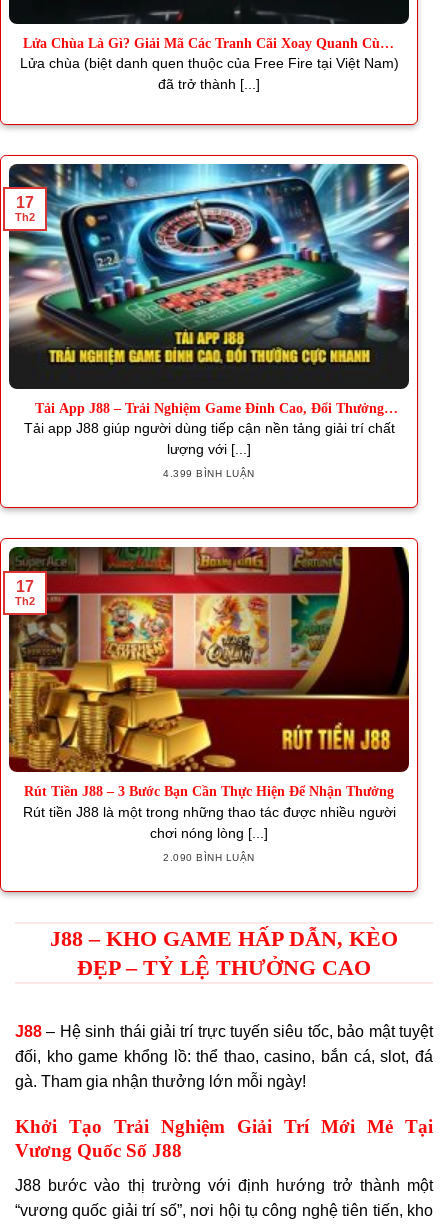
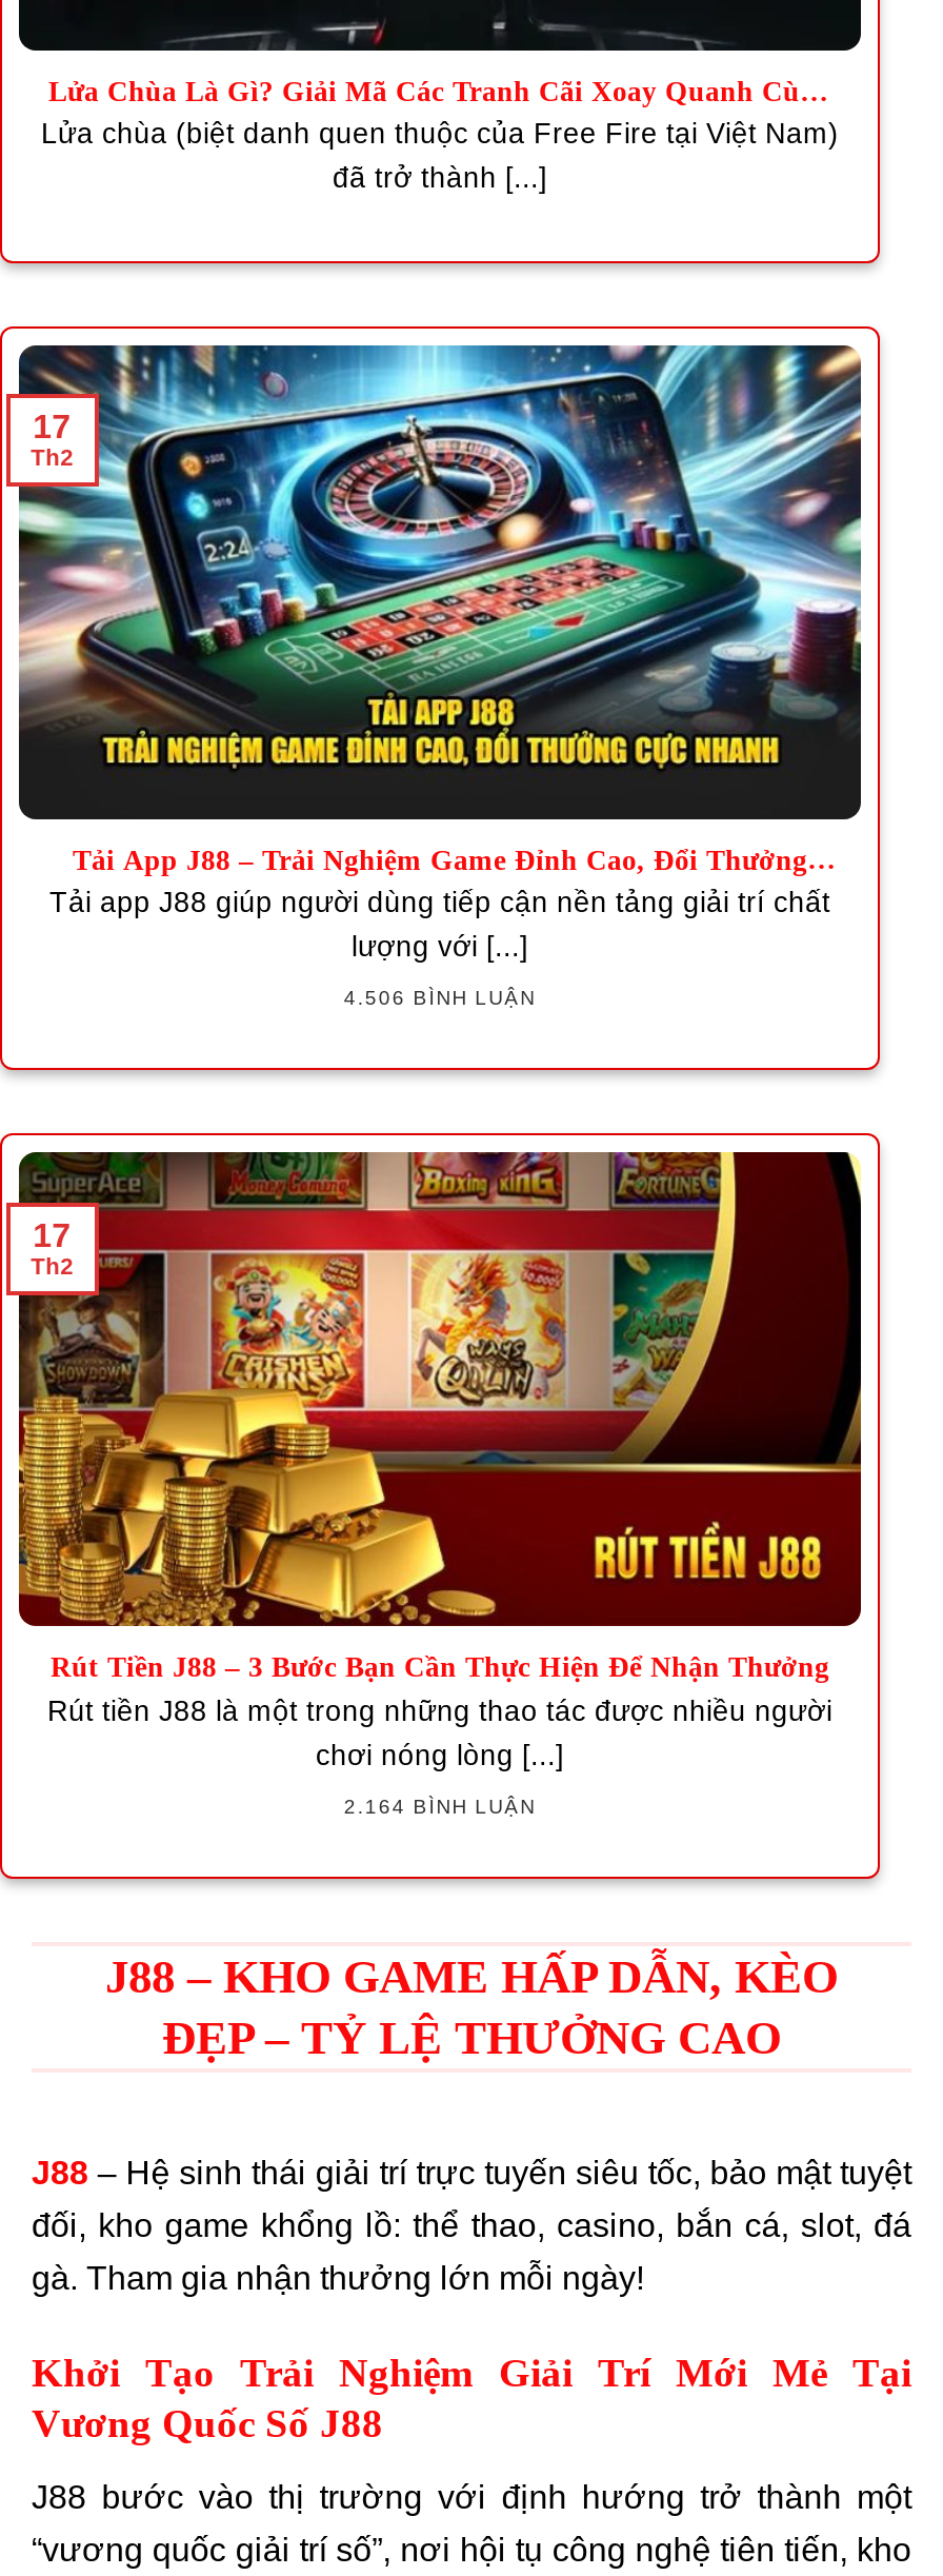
[163,468,255,479] 4.399 BÌNH LUẬN -> [344,987,536,1010] 4.506 BÌNH LUẬN
[163,852,255,863] 2.090 BÌNH LUẬN -> [344,1795,536,1818] 2.164 BÌNH LUẬN

